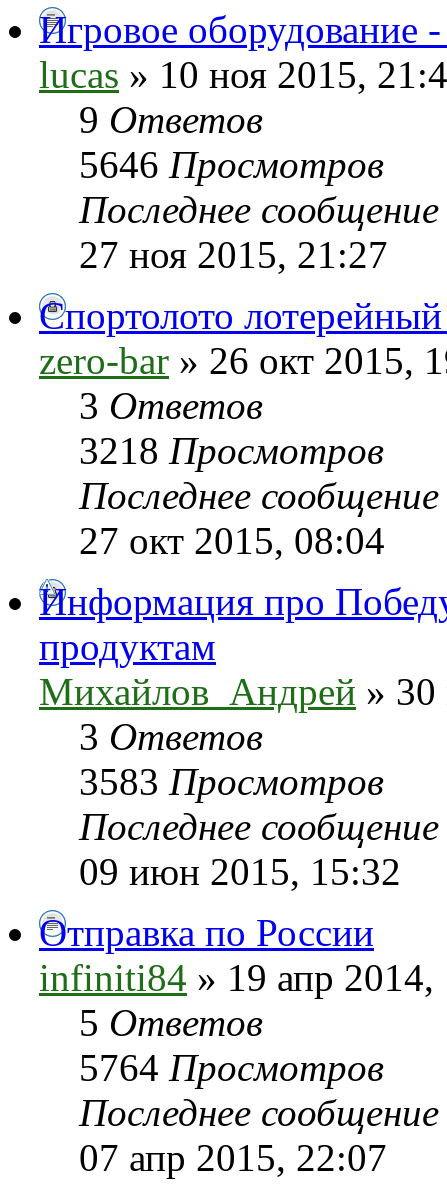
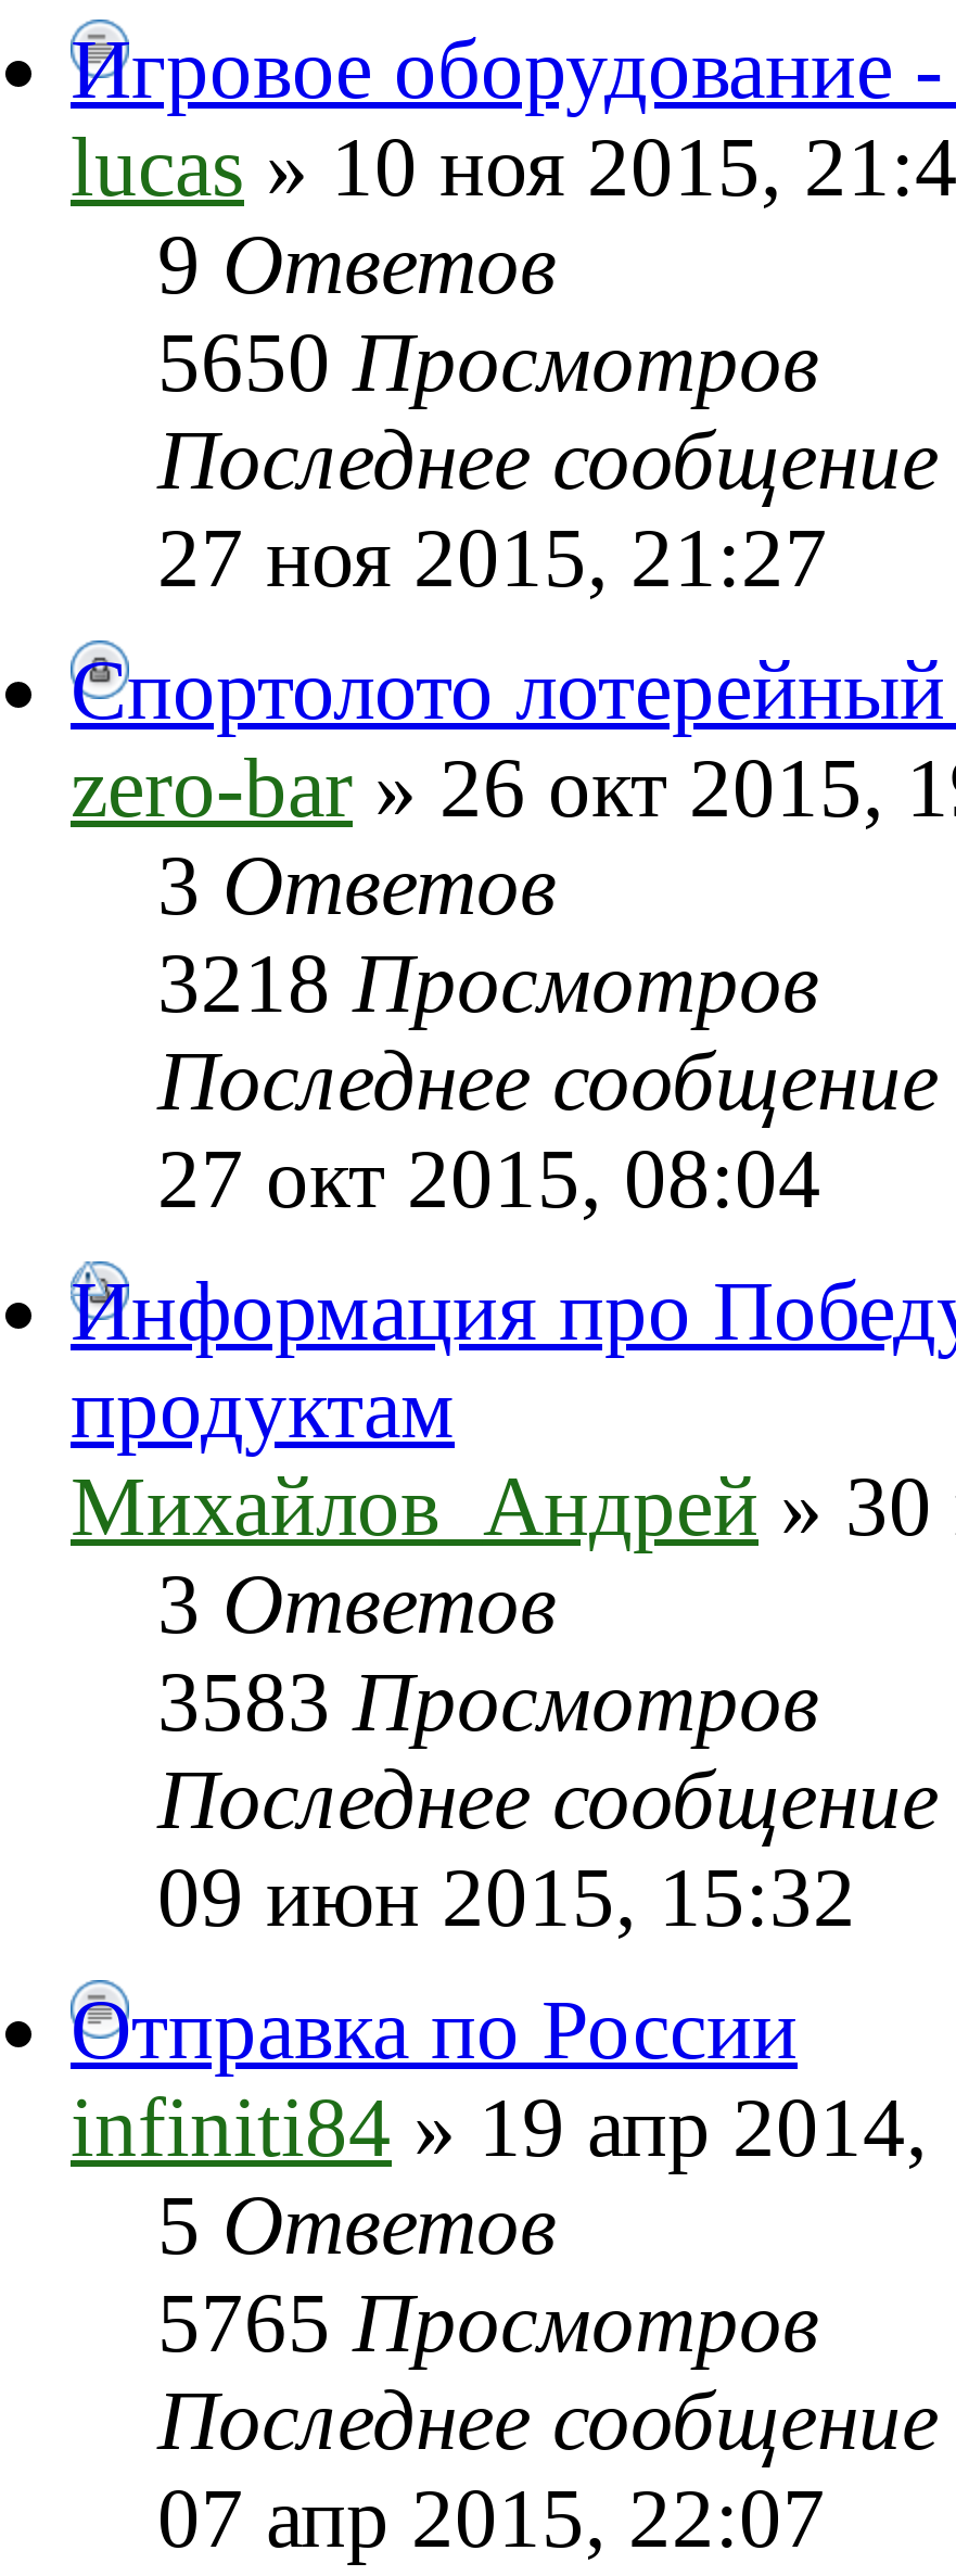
[79,143,384,186] 5646 Просмотров -> [157,316,819,409] 5650 Просмотров
[79,1046,384,1089] 5764 Просмотров -> [157,2276,819,2370] 5765 Просмотров

